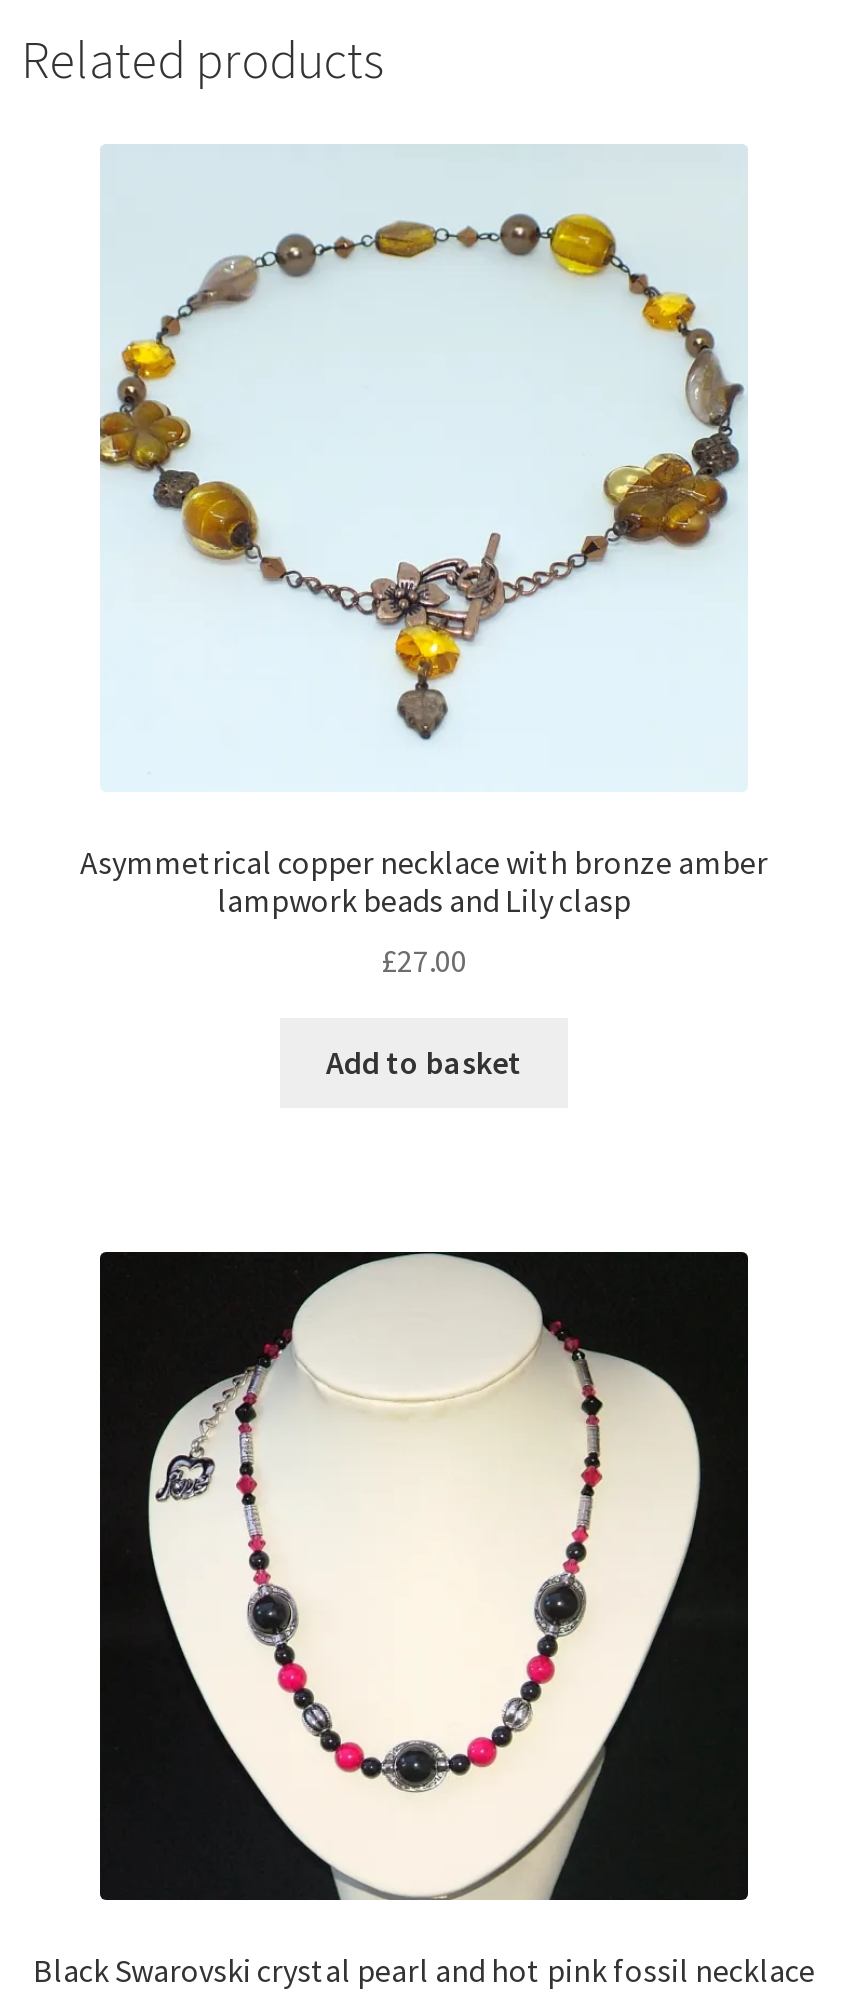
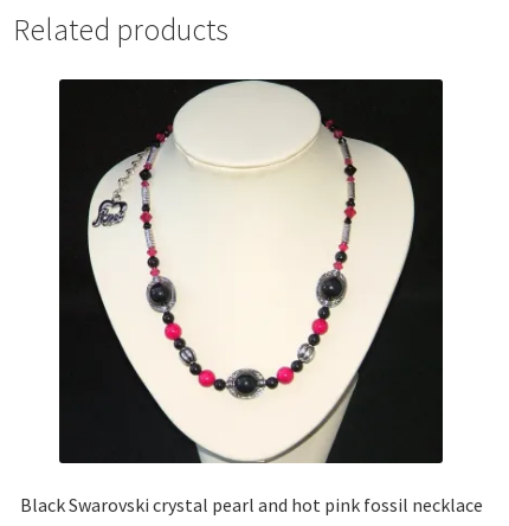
[80,144,768,1083] [image] | Asymmetrical copper necklace with bronze amber | lampwork beads and Lily clasp | £27.00 | Add to basket -> none

